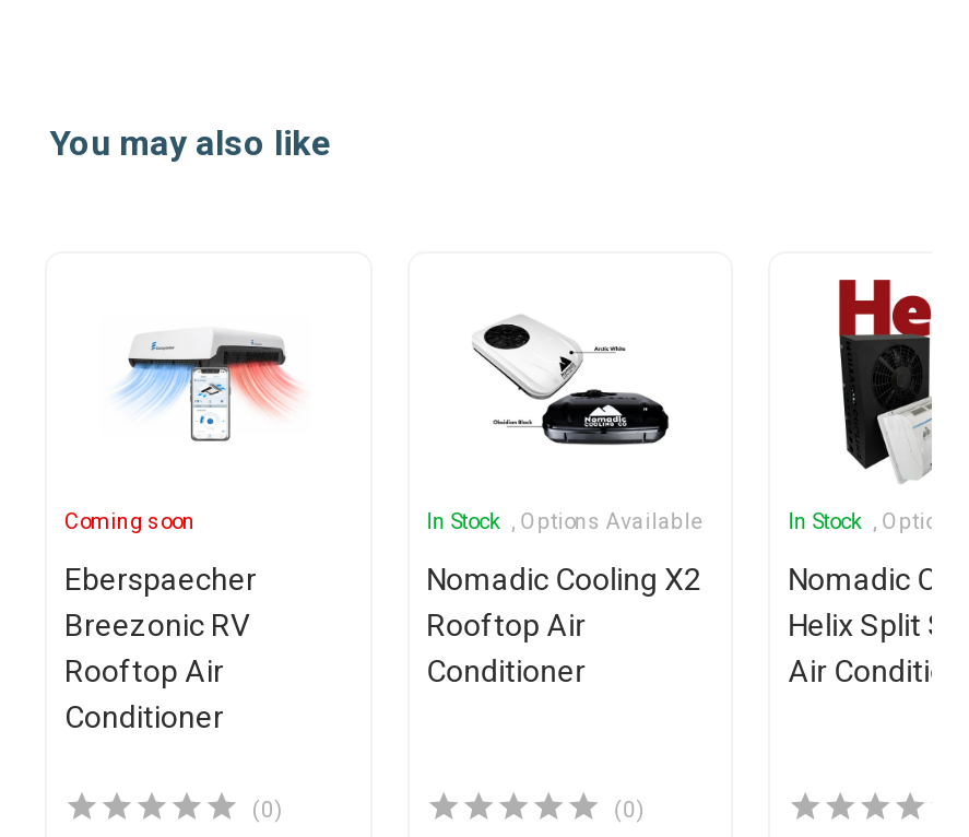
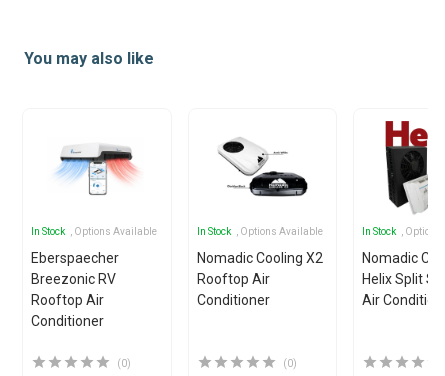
[64,510,196,534] Coming soon -> [31,226,157,237] In Stock , Options Available

